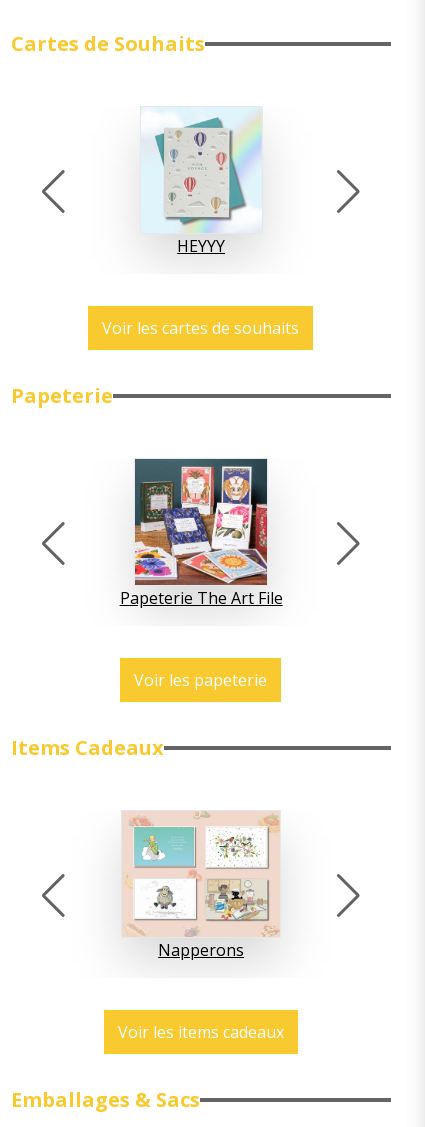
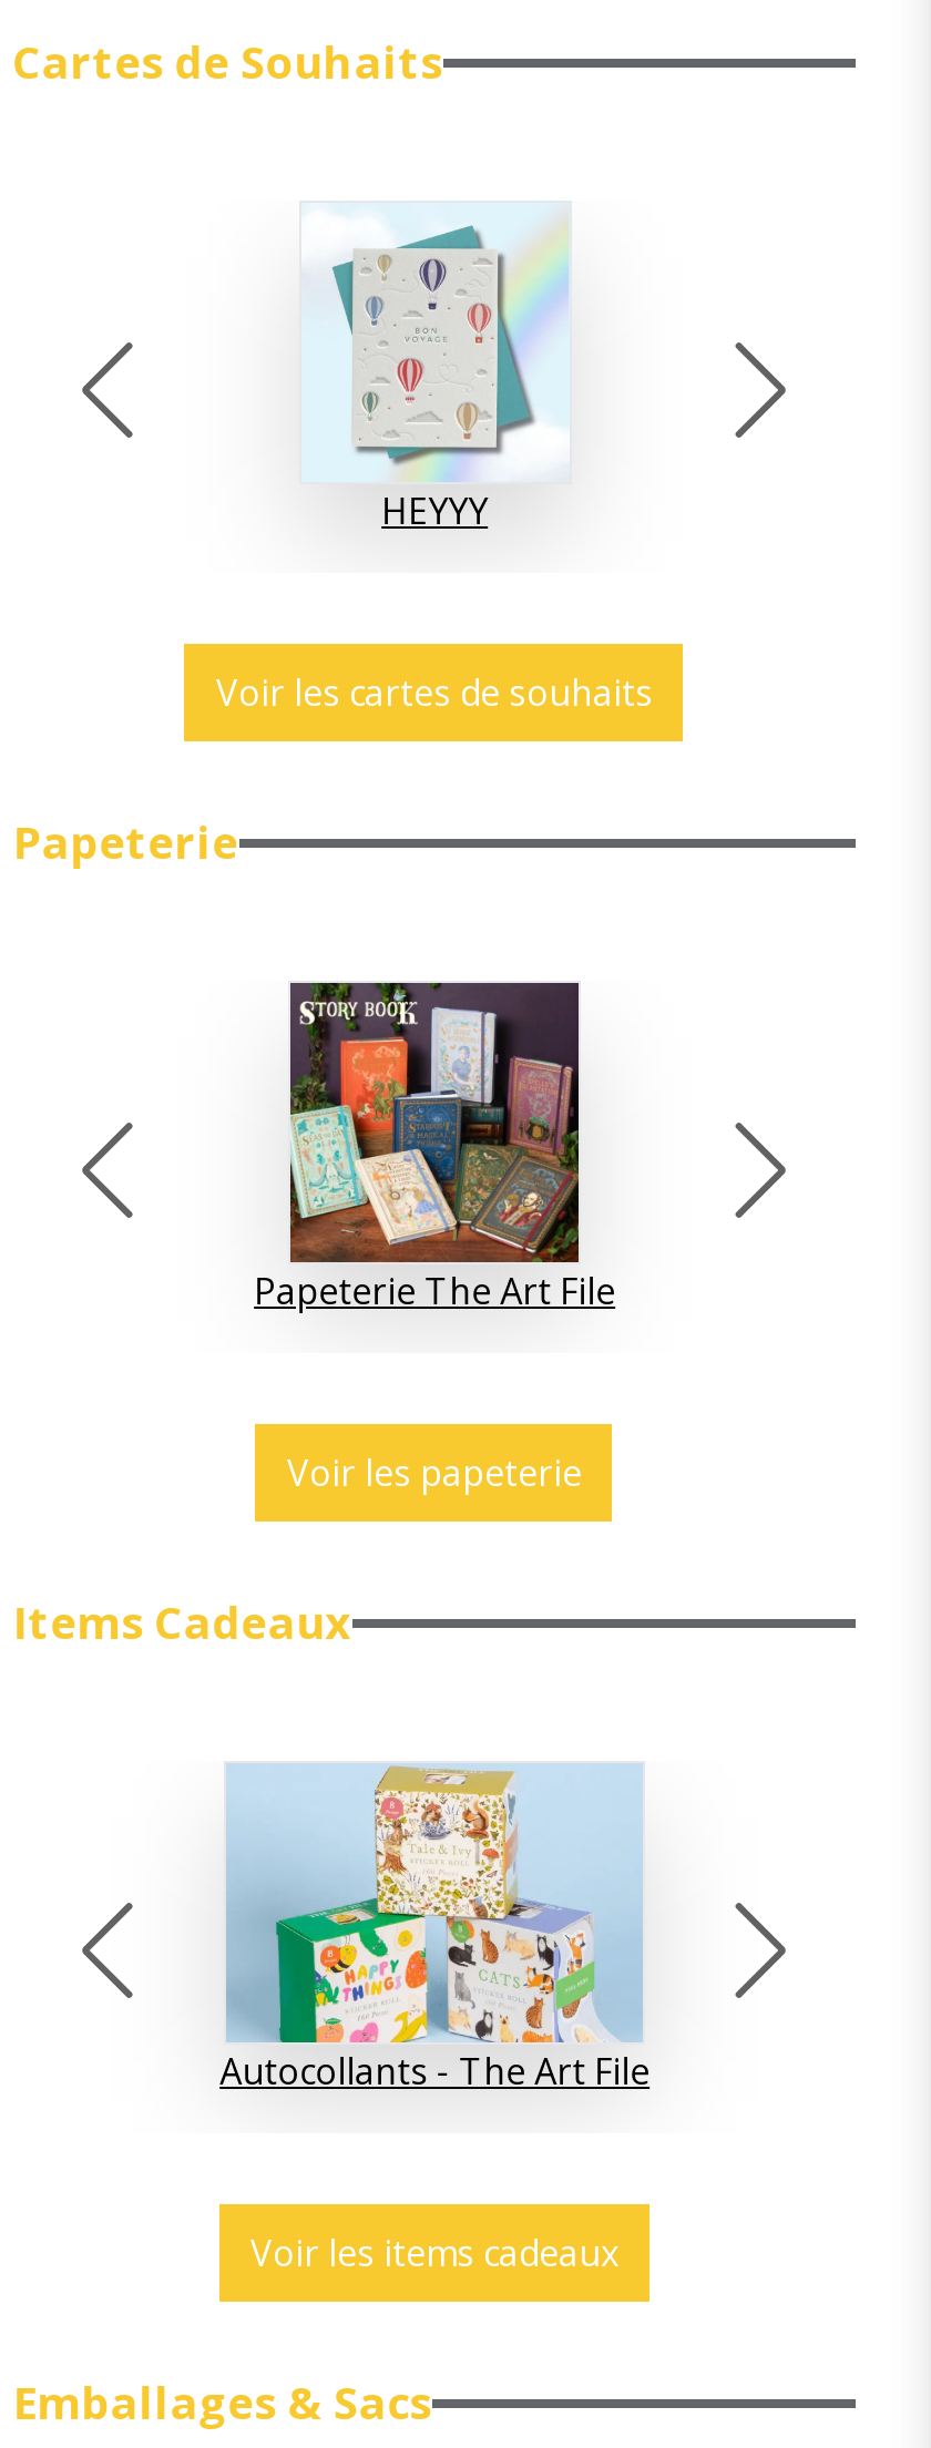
[134,458,268,585] [image] -> [288,981,581,1262] [image]
[107,811,295,961] [image] | Napperons -> [220,1761,650,2096] [image] | Autocollants - The Art File

